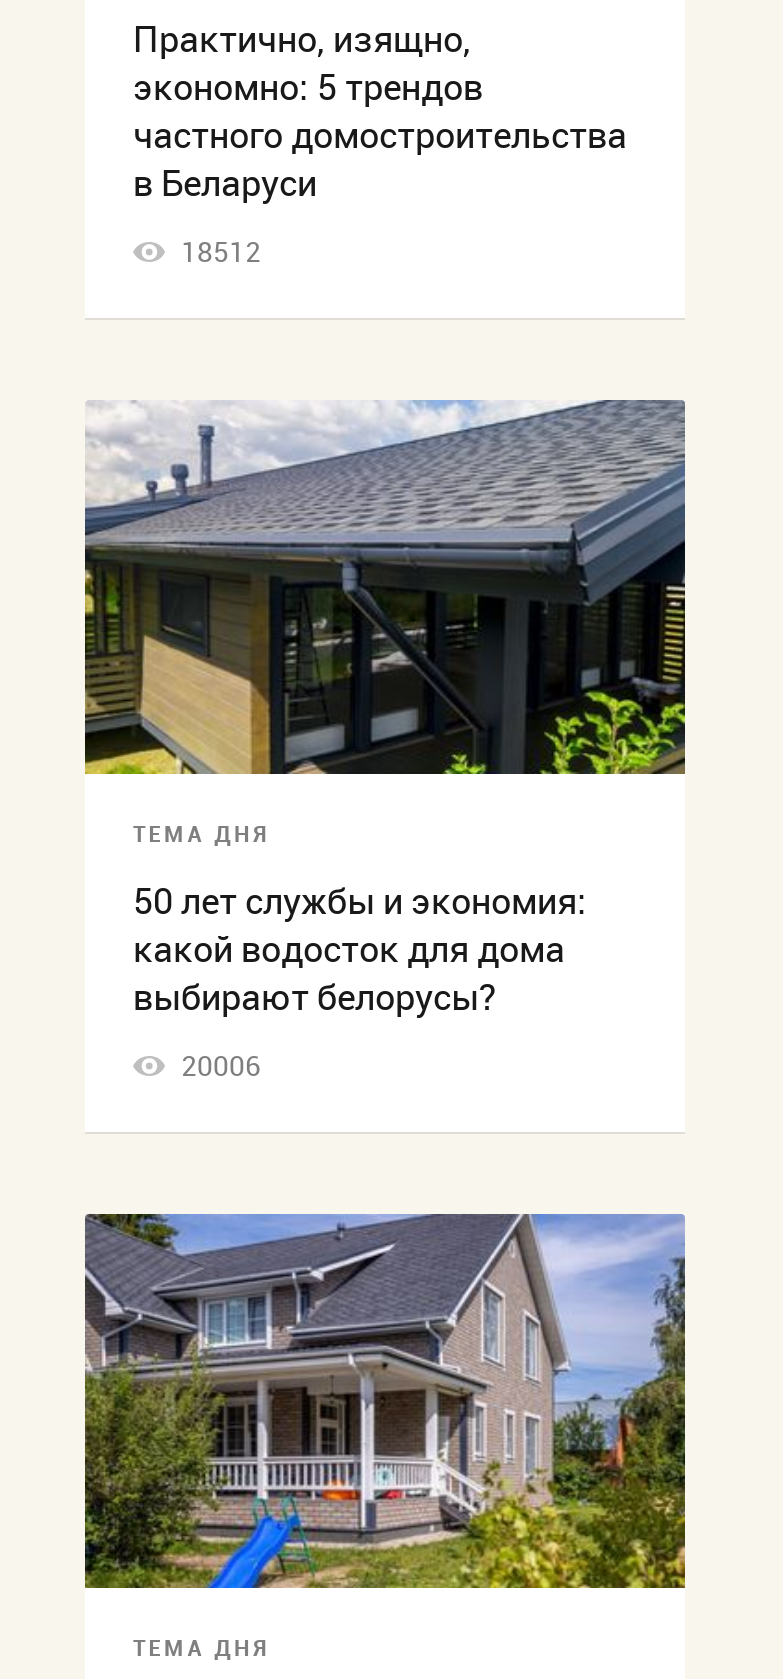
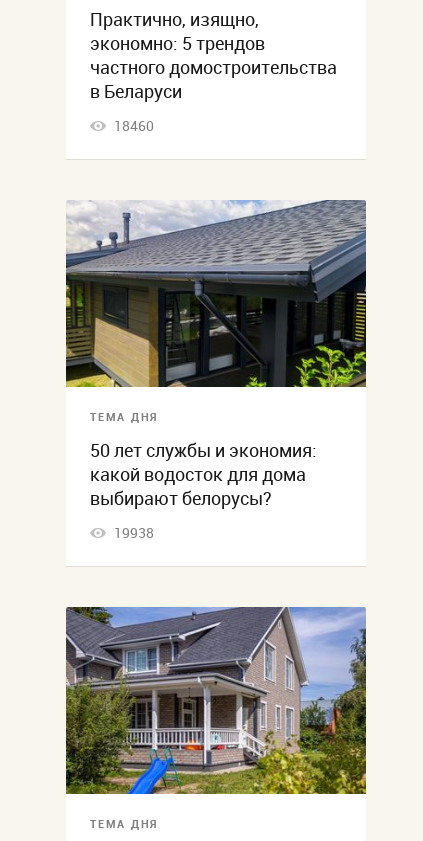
[181,236,261,268] 18512 -> [114,118,154,134] 18460
[181,1050,261,1082] 20006 -> [114,525,154,541] 19938

